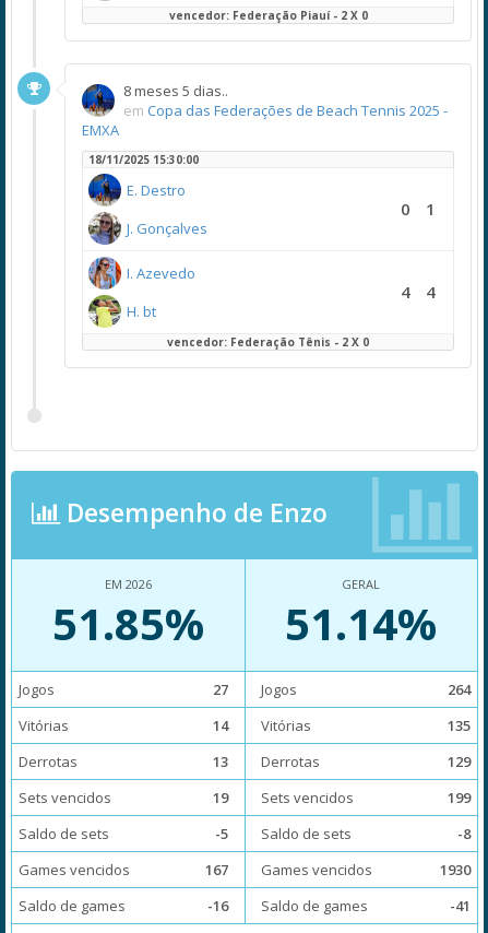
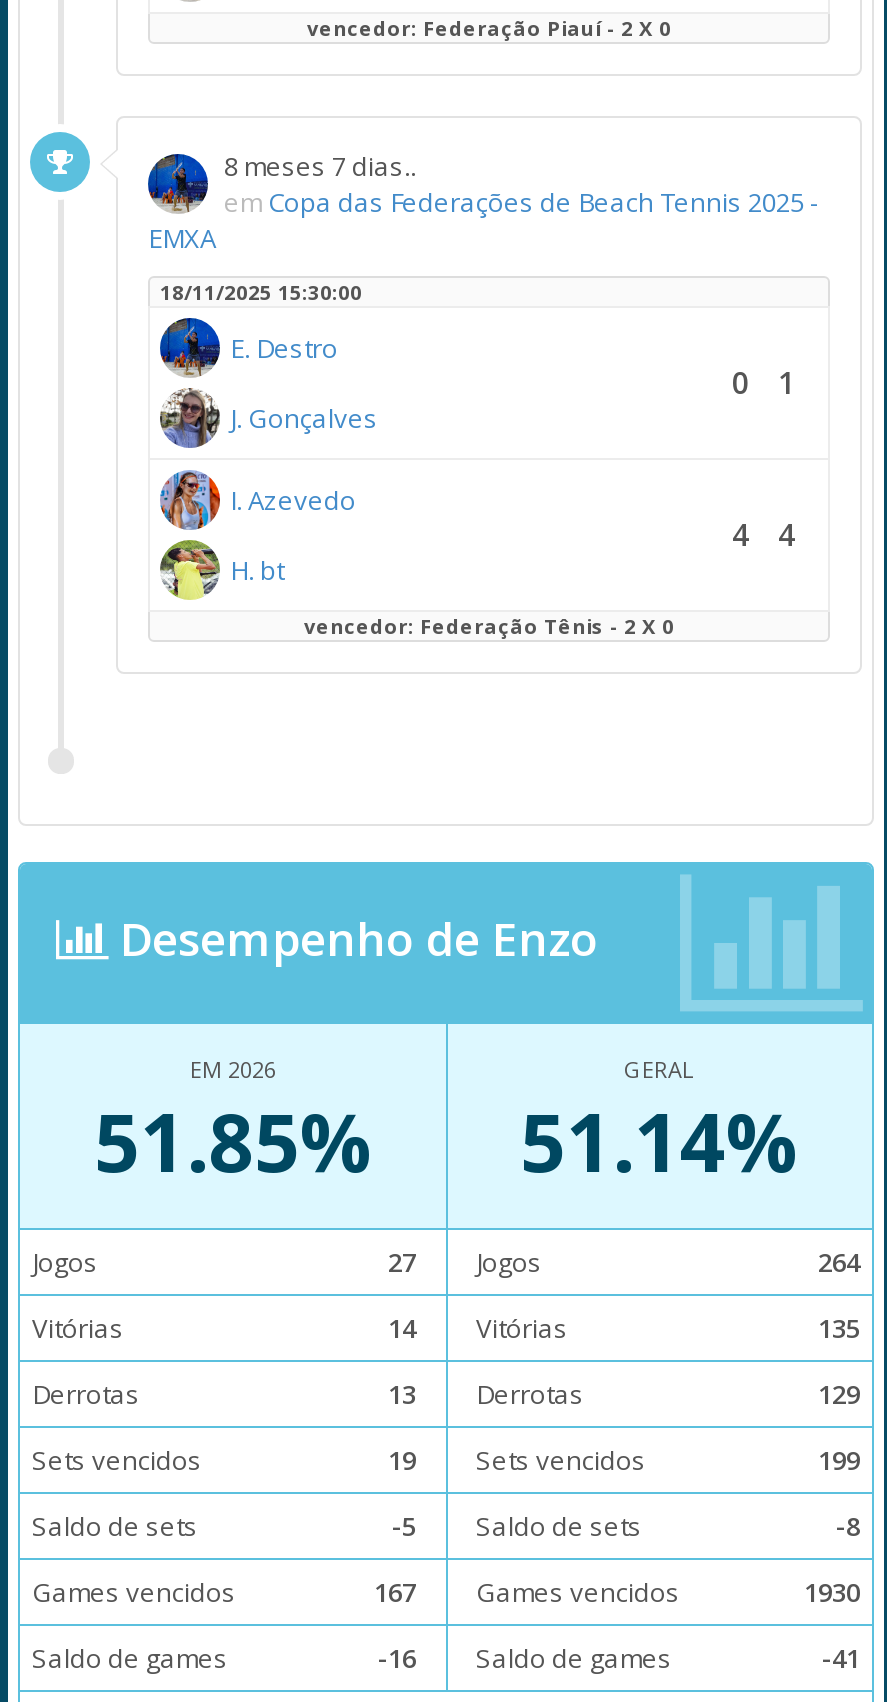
[123,80,228,100] 8 meses 5 dias.. -> [224,147,416,183] 8 meses 7 dias..

